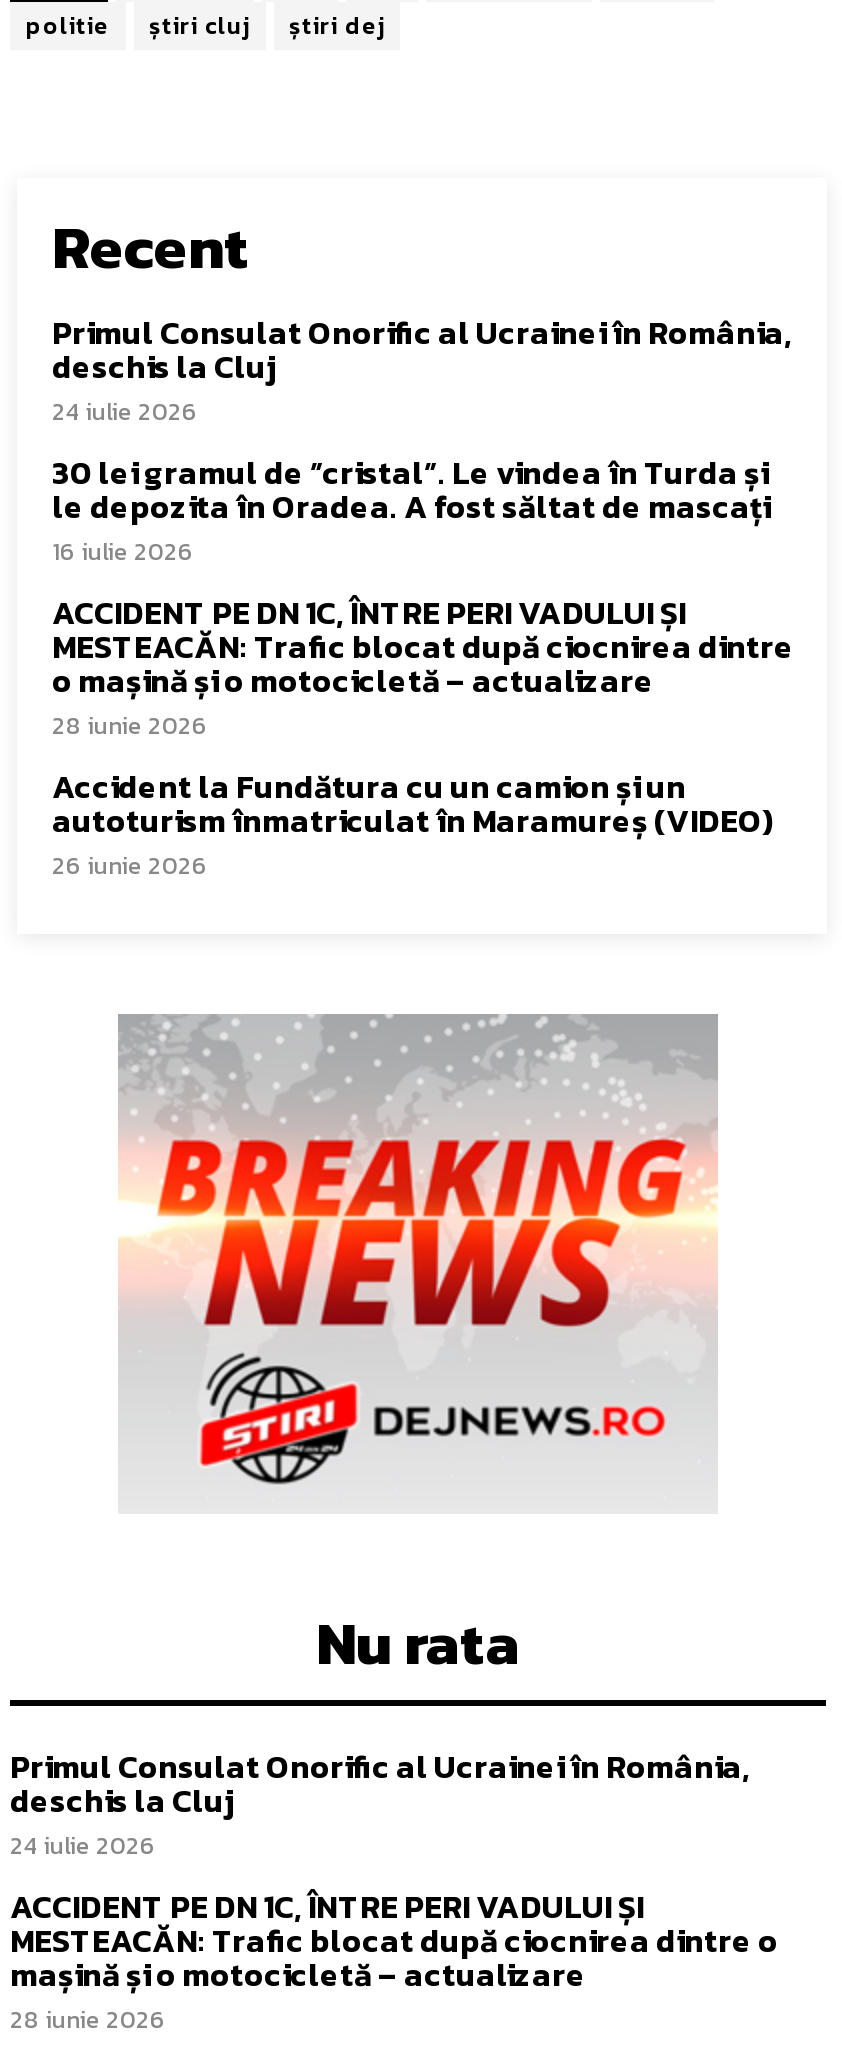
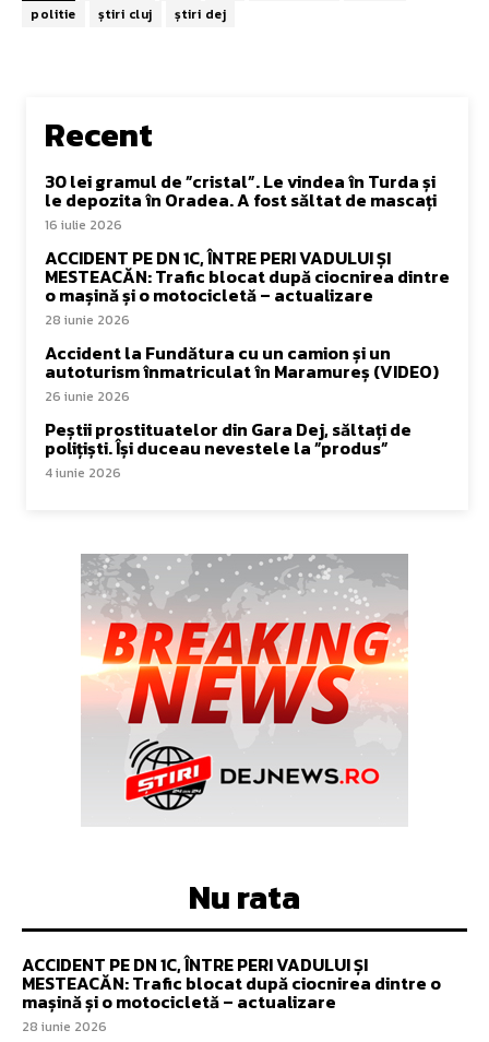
[52,308,792,430] Primul Consulat Onorific al Ucrainei în România, | deschis la Cluj | 24 iulie 2026 -> none
none -> [45,416,412,483] Peștii prostituatelor din Gara Dej, săltați de | polițiști. Își duceau nevestele la ”produs” | 4 iunie 2026
[10,1742,750,1864] Primul Consulat Onorific al Ucrainei în România, | deschis la Cluj | 24 iulie 2026 -> none

